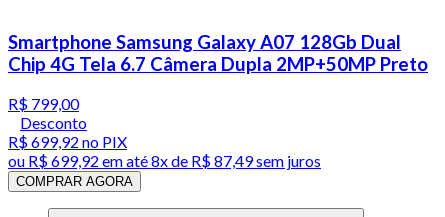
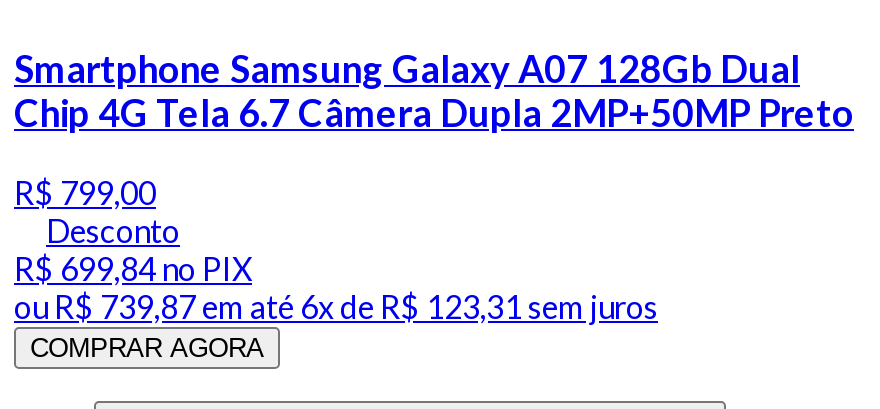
[8,132,127,151] R$ 699,92 no PIX -> [14,249,252,287] R$ 699,84 no PIX
[8,151,321,170] ou R$ 699,92 em até 8x de R$ 87,49 sem juros -> [14,287,658,325] ou R$ 739,87 em até 6x de R$ 123,31 sem juros

